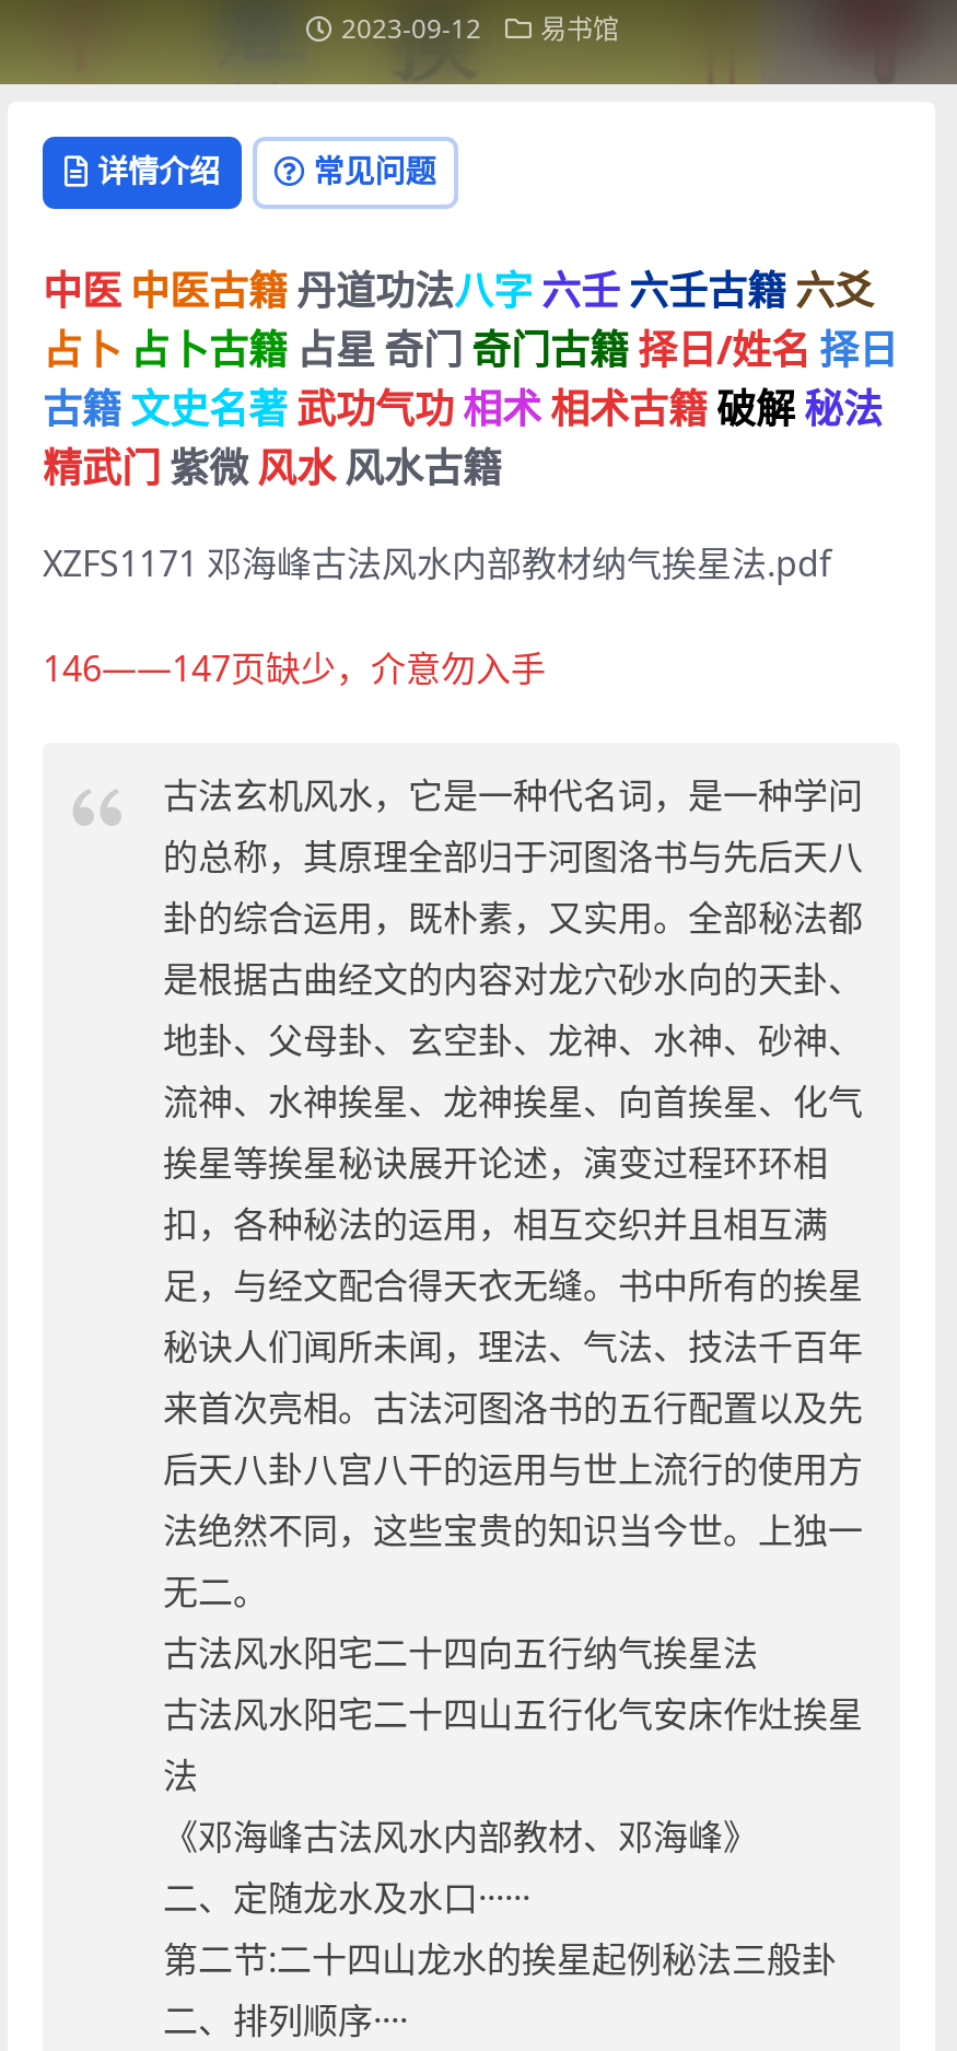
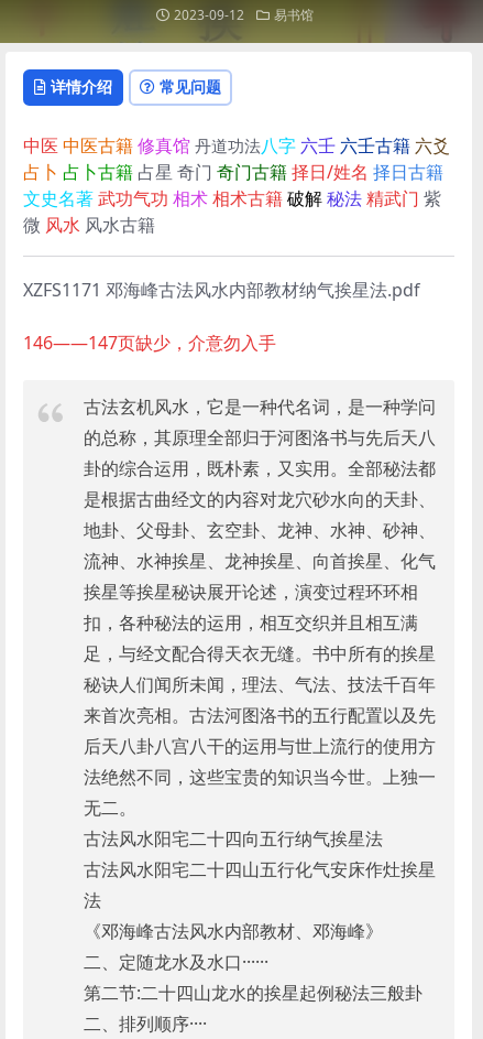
[43,263,898,493] 中医 中医古籍 丹道功法八字 六壬 六壬古籍 六爻 | 占卜 占卜古籍 占星 奇门 奇门古籍 择日/姓名 择日 | 古籍 文史名著 武功气功 相术 相术古籍 破解 秘法 | 精武门 紫微 风水 风水古籍 -> [23,133,450,237] 中医 中医古籍 修真馆 丹道功法八字 六壬 六壬古籍 六爻 | 占卜 占卜古籍 占星 奇门 奇门古籍 择日/姓名 择日古籍 | 文史名著 武功气功 相术 相术古籍 破解 秘法 精武门 紫 | 微 风水 风水古籍

